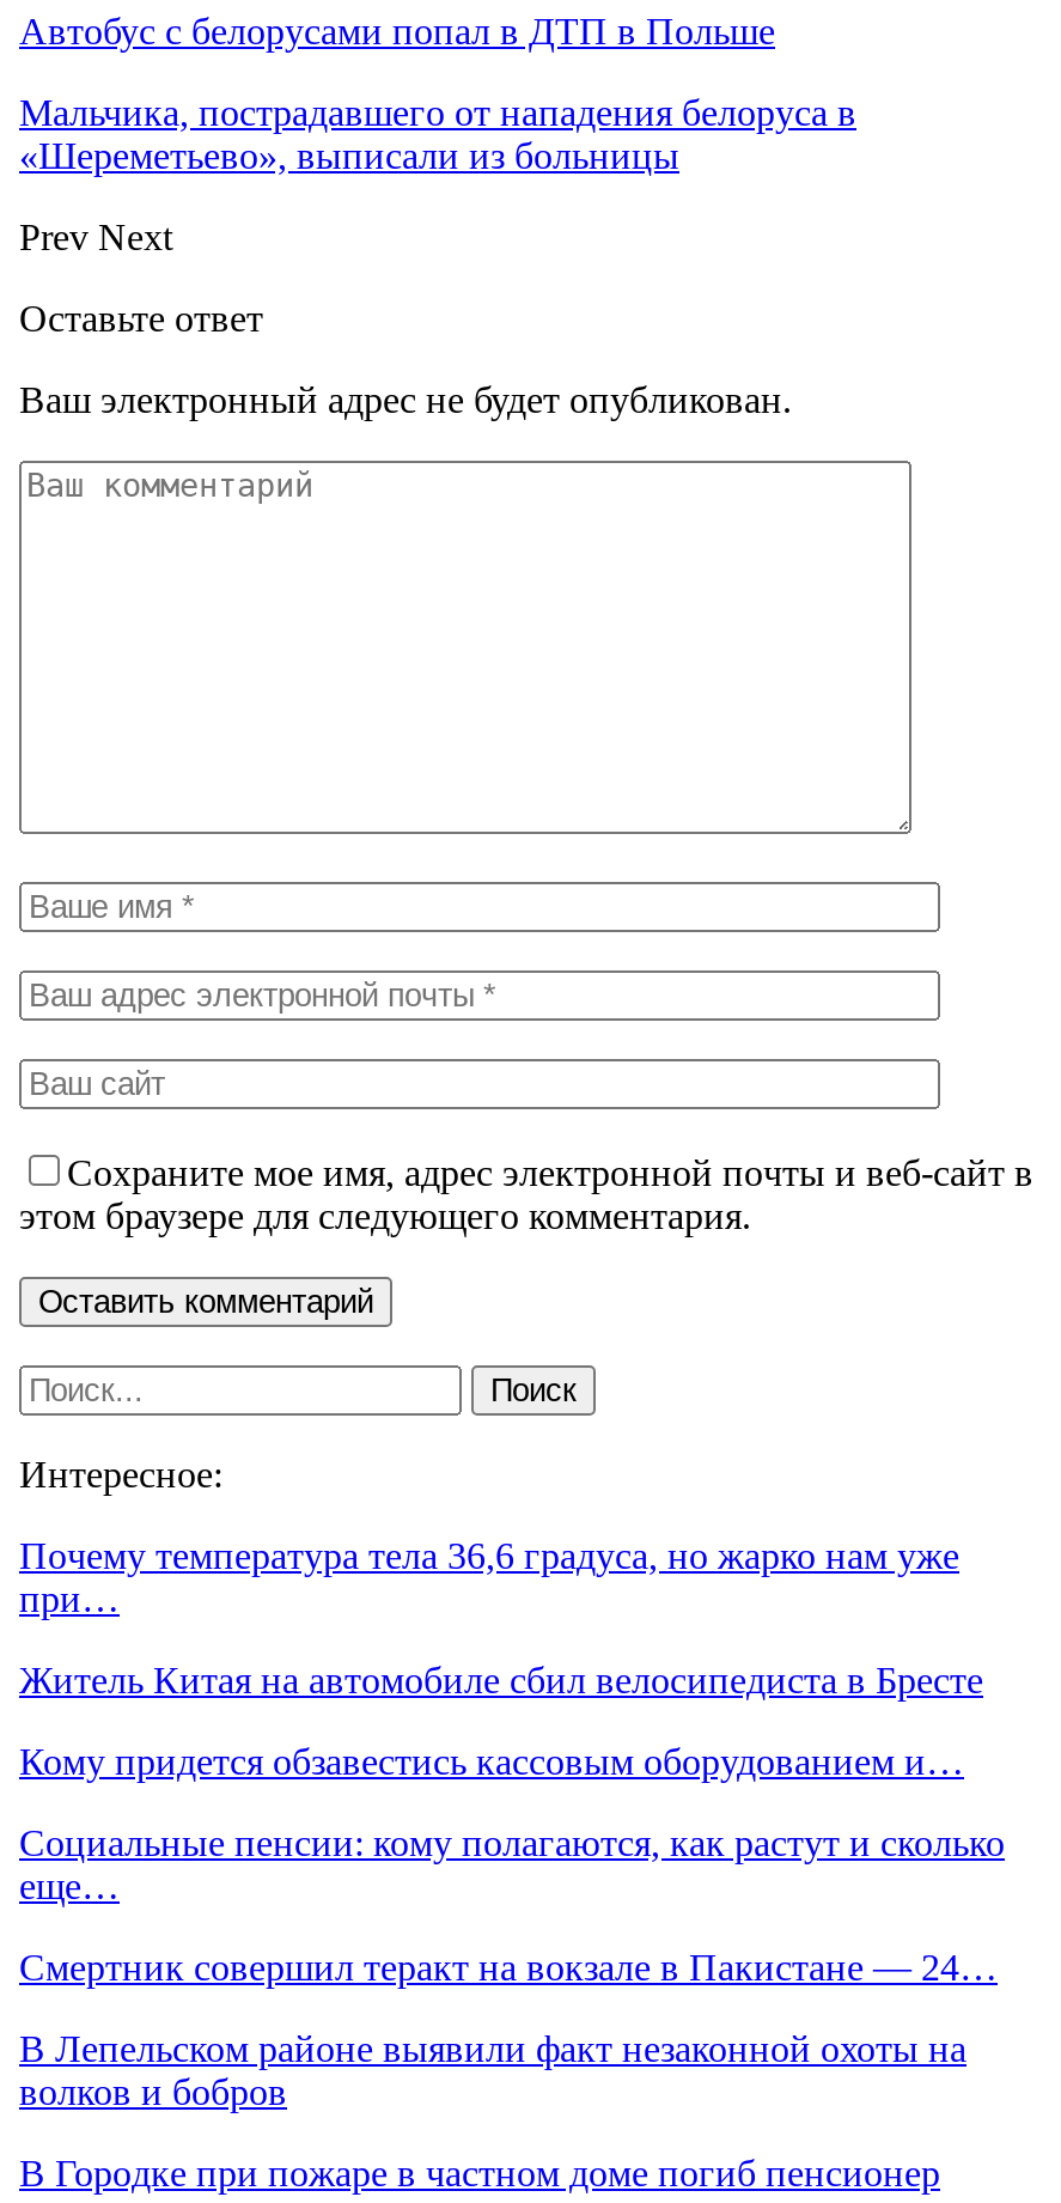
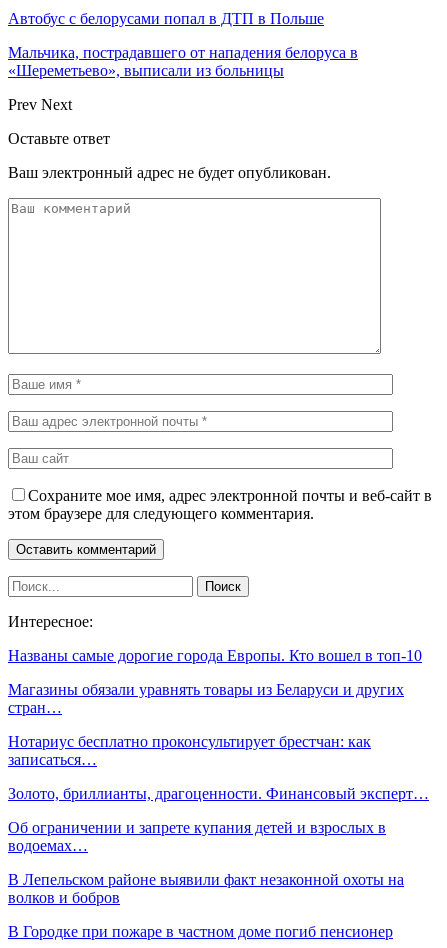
[19,1535,959,1619] Почему температура тела 36,6 градуса, но жарко нам уже | при… -> [8,647,422,664] Названы самые дорогие города Европы. Кто вошел в топ-10
[19,1659,983,1700] Житель Китая на автомобиле сбил велосипедиста в Бресте -> [8,681,404,716] Магазины обязали уравнять товары из Беларуси и других | стран…
[19,1741,964,1781] Кому придется обзавестись кассовым оборудованием и… -> [8,733,371,768] Нотариус бесплатно проконсультирует брестчан: как | записаться…
[19,1822,1005,1906] Социальные пенсии: кому полагаются, как растут и сколько | еще… -> [8,785,429,802] Золото, бриллианты, драгоценности. Финансовый эксперт…
[19,1946,998,1987] Смертник совершил теракт на вокзале в Пакистане — 24… -> [8,819,386,854] Об ограничении и запрете купания детей и взрослых в | водоемах…

